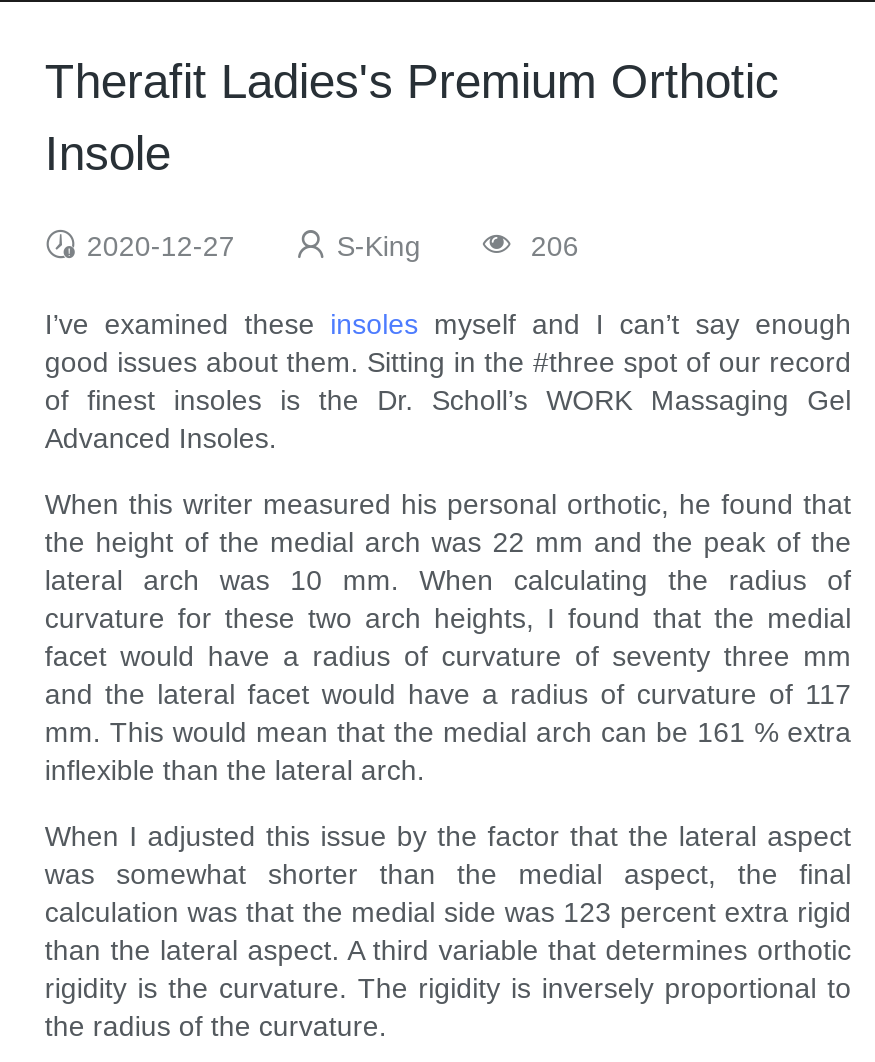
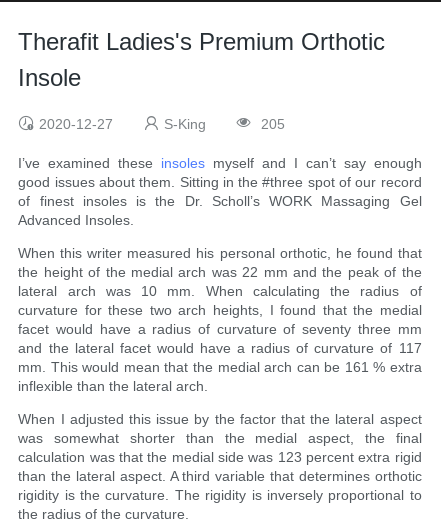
[531,231,579,263] 206 -> [261,116,285,132] 205

